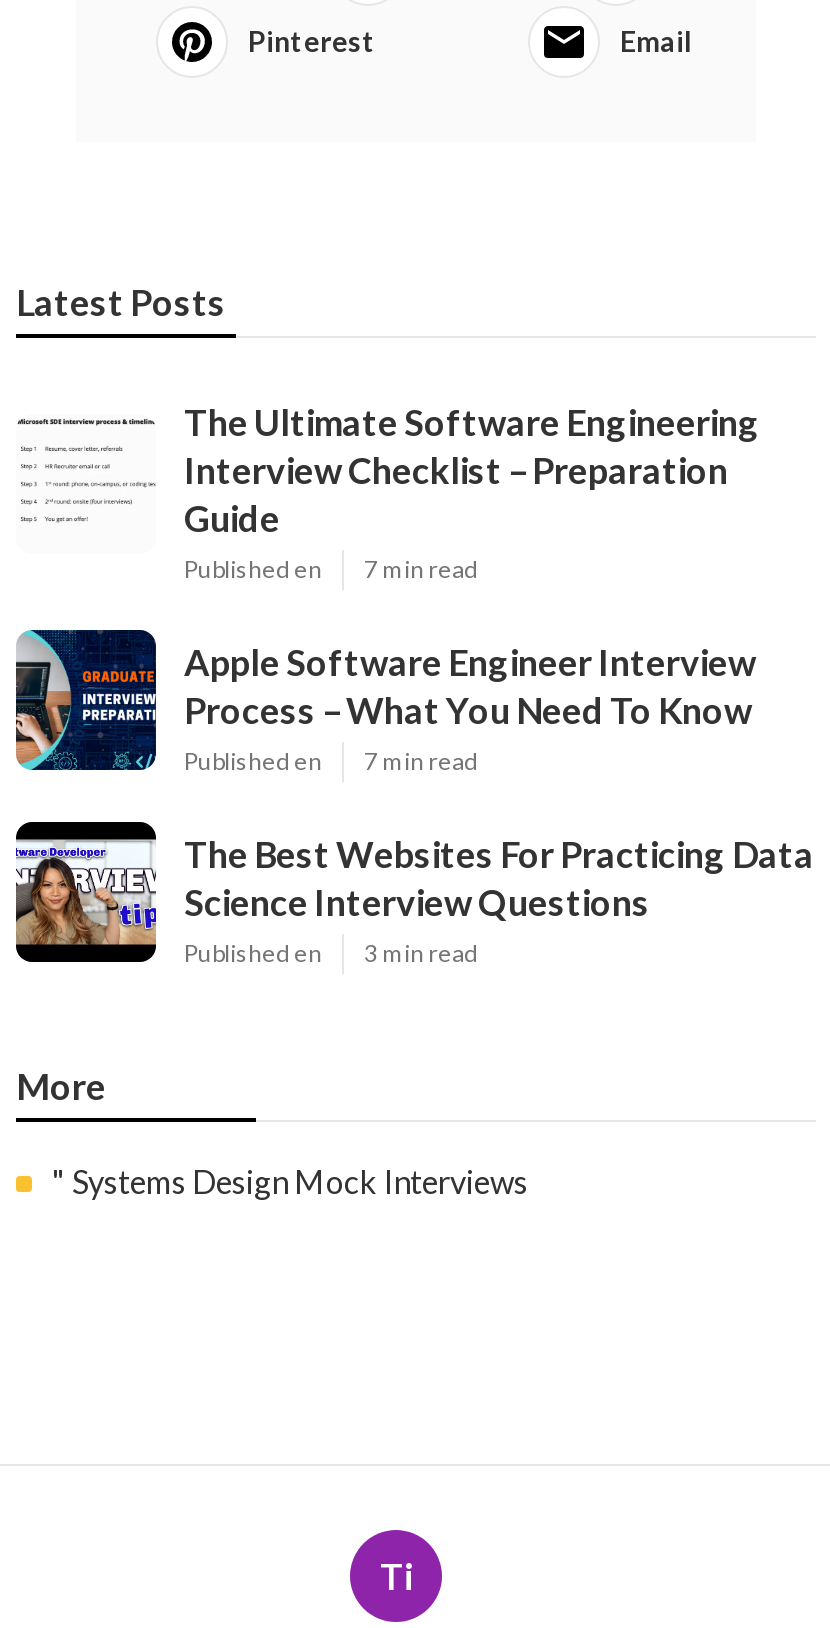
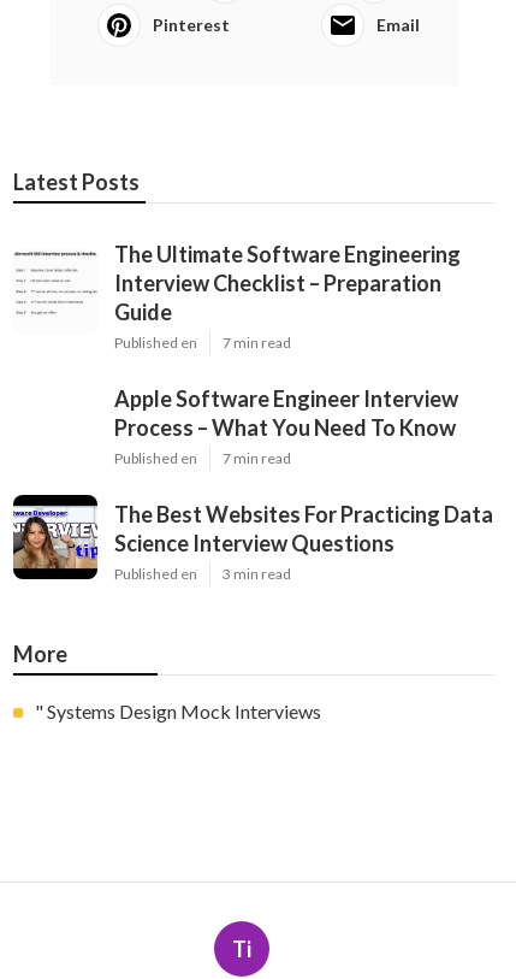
[14,628,158,772] [image] -> none

